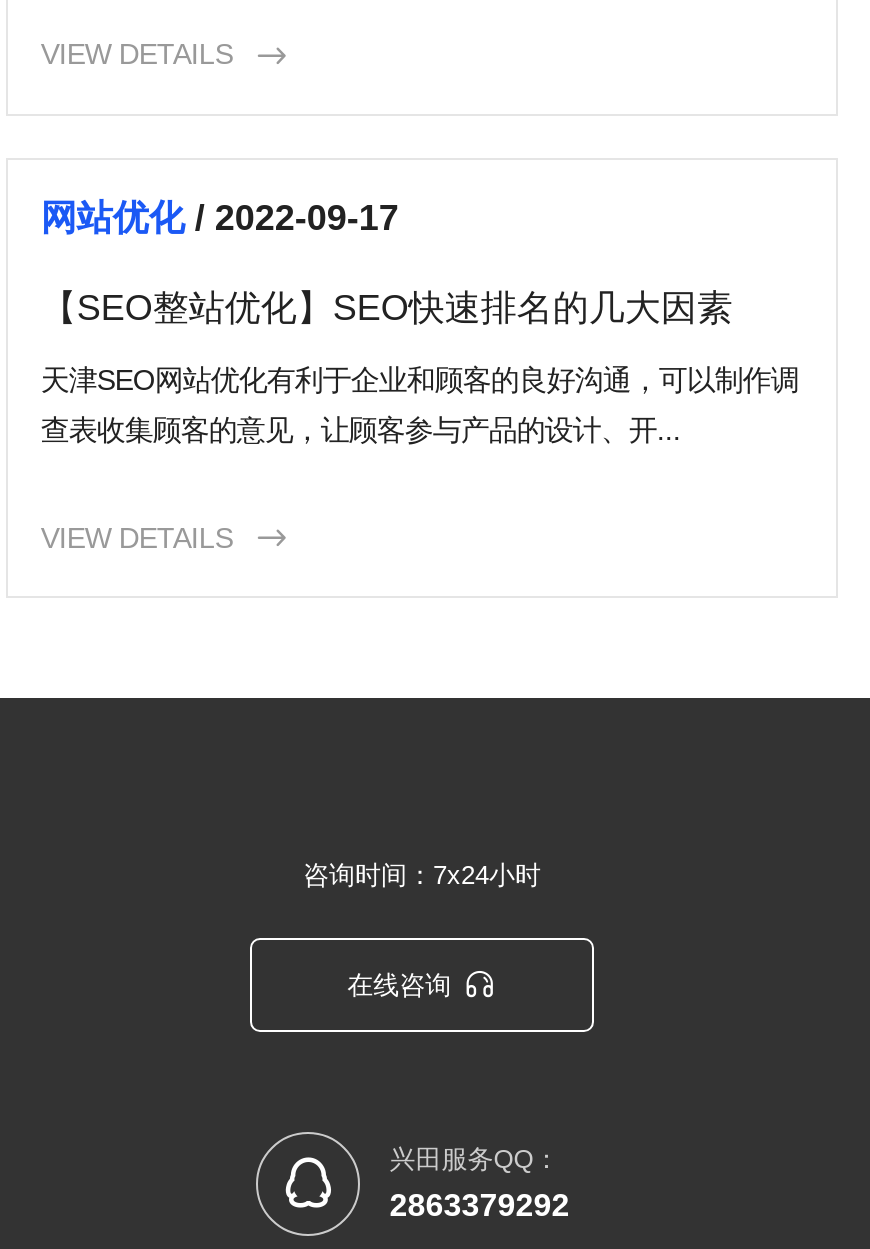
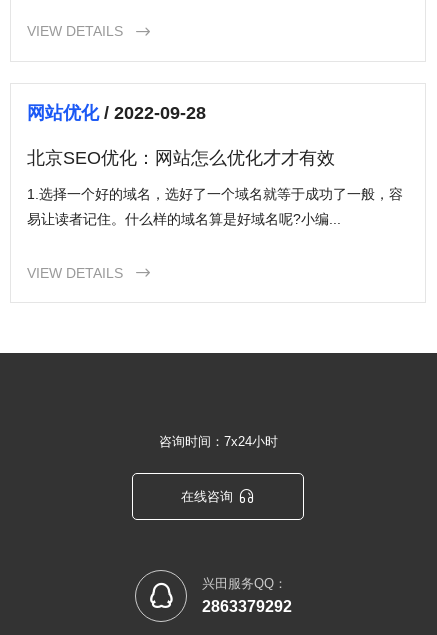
[41,198,399,238] 网站优化/ 2022-09-17 -> [27,103,206,123] 网站优化/ 2022-09-28
[41,289,733,329] 【SEO整站优化】SEO快速排名的几大因素 -> [27,148,335,168] 北京SEO优化：网站怎么优化才才有效
[41,364,799,396] 天津SEO网站优化有利于企业和顾客的良好沟通，可以制作调 -> [27,186,403,202] 1.选择一个好的域名，选好了一个域名就等于成功了一般，容
[41,414,681,446] 查表收集顾客的意见，让顾客参与产品的设计、开... -> [27,211,341,227] 易让读者记住。什么样的域名算是好域名呢?小编...

